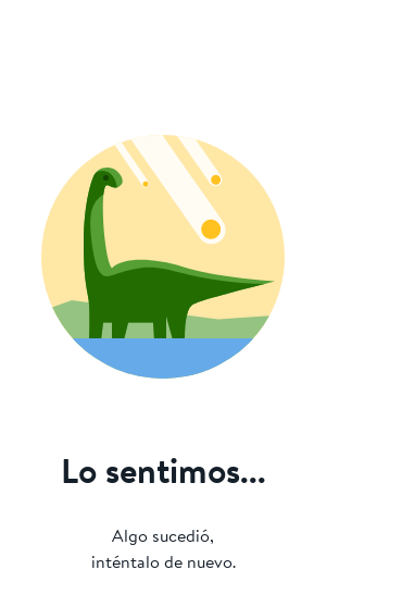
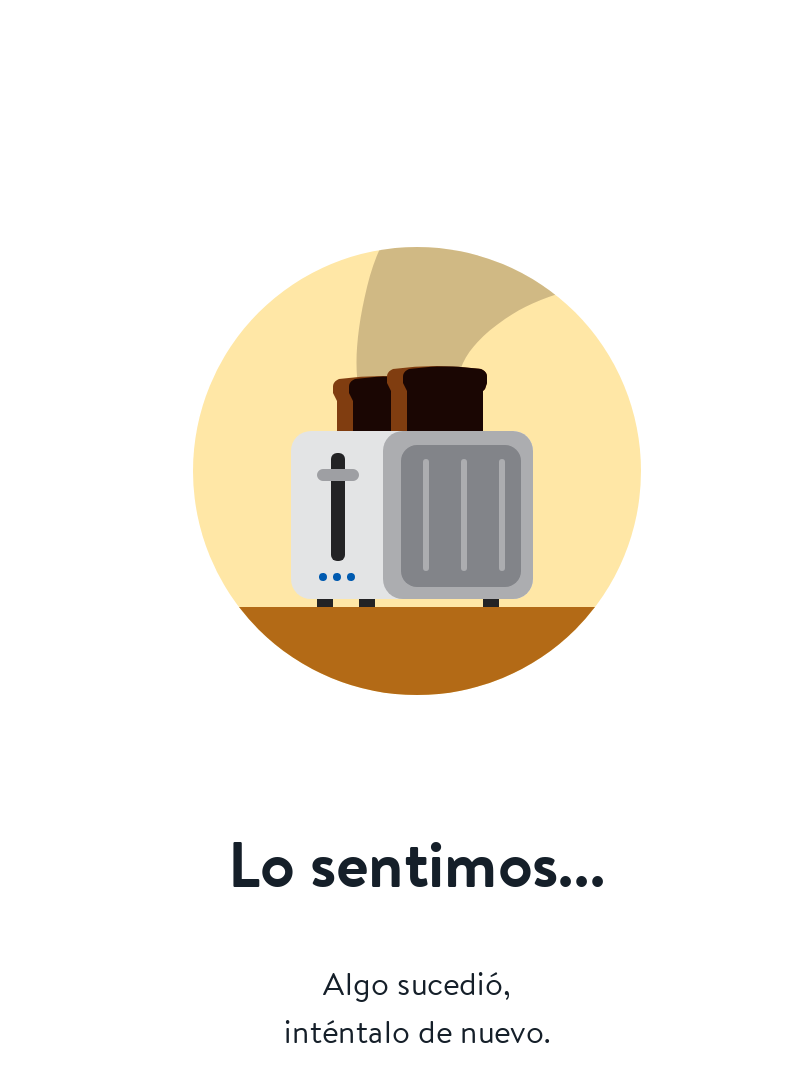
[52,136,274,380] [image] -> [215,247,617,697] [image]

